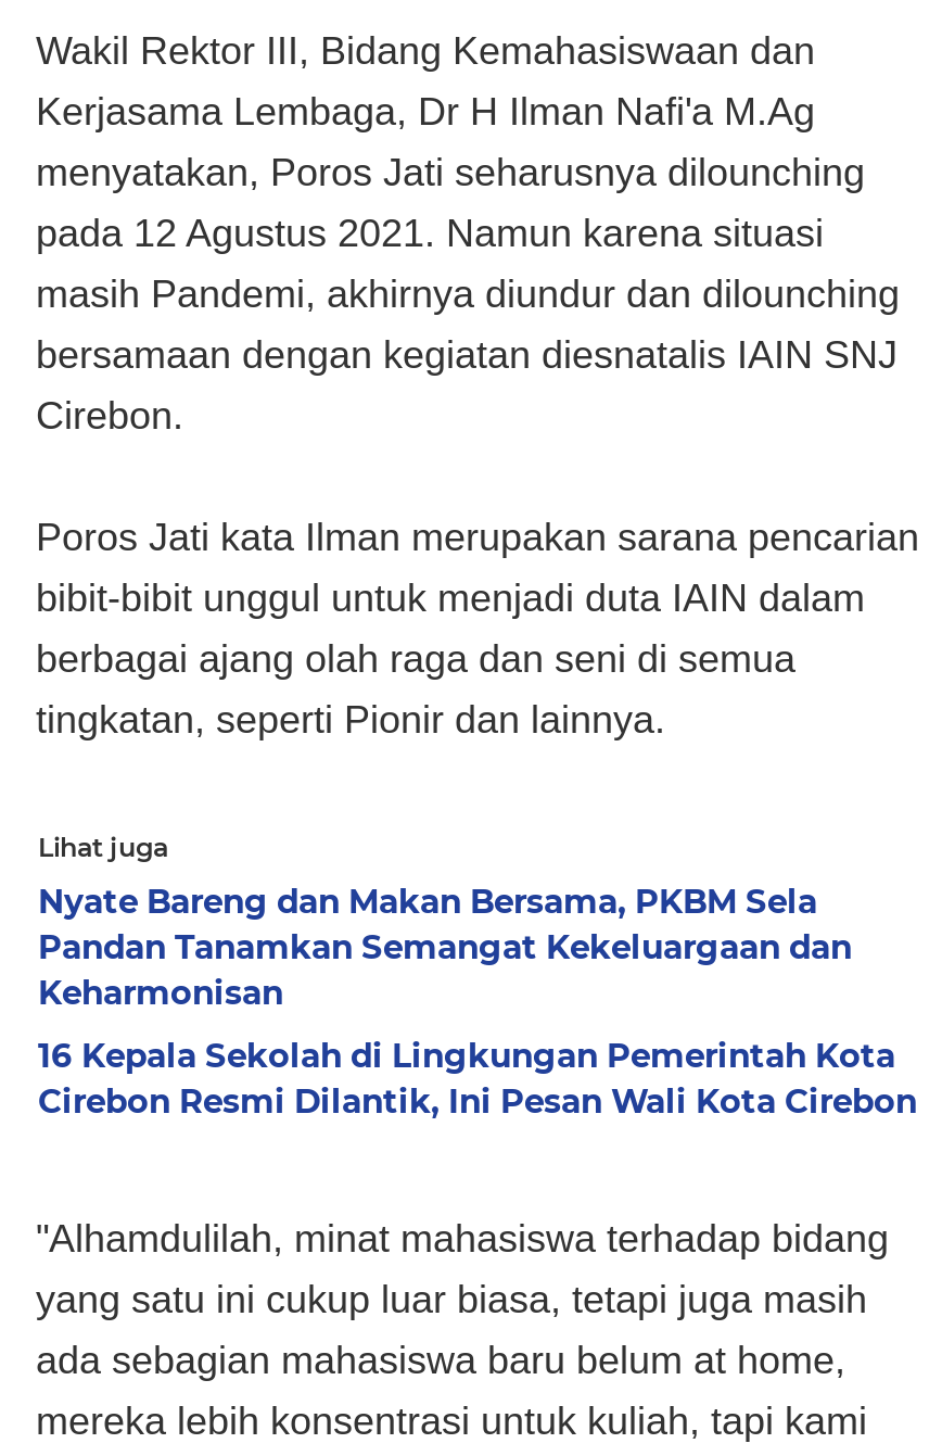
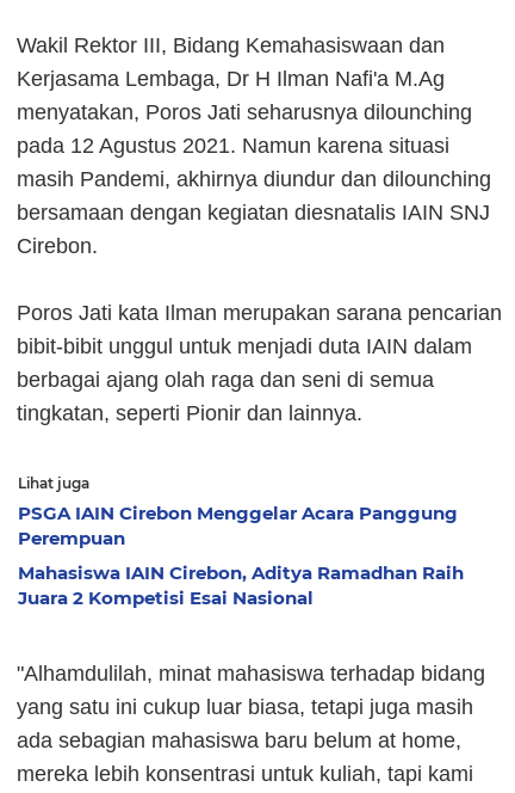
[38,881,852,1013] Nyate Bareng dan Makan Bersama, PKBM Sela | Pandan Tanamkan Semangat Kekeluargaan dan | Keharmonisan -> [18,502,458,549] PSGA IAIN Cirebon Menggelar Acara Panggung | Perempuan
[38,1035,917,1122] 16 Kepala Sekolah di Lingkungan Pemerintah Kota | Cirebon Resmi Dilantik, Ini Pesan Wali Kota Cirebon -> [18,561,464,609] Mahasiswa IAIN Cirebon, Aditya Ramadhan Raih | Juara 2 Kompetisi Esai Nasional

